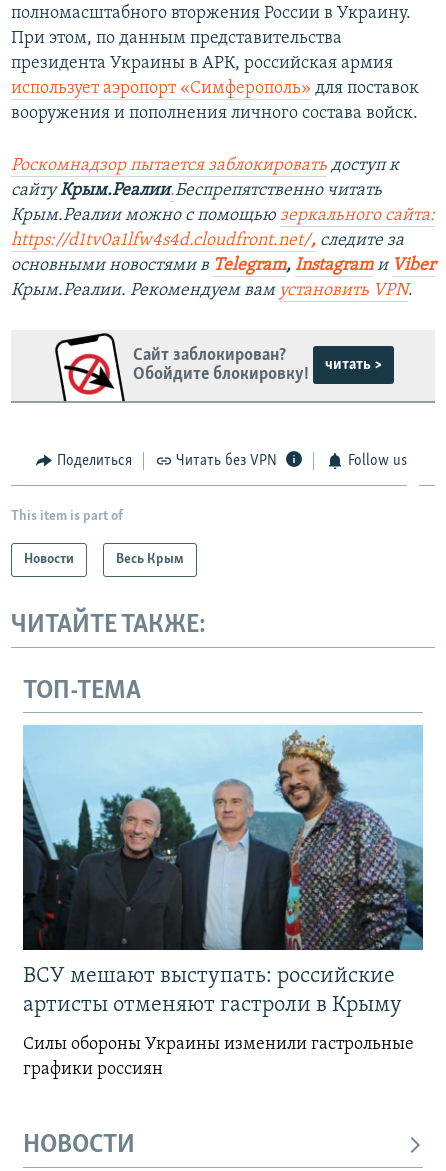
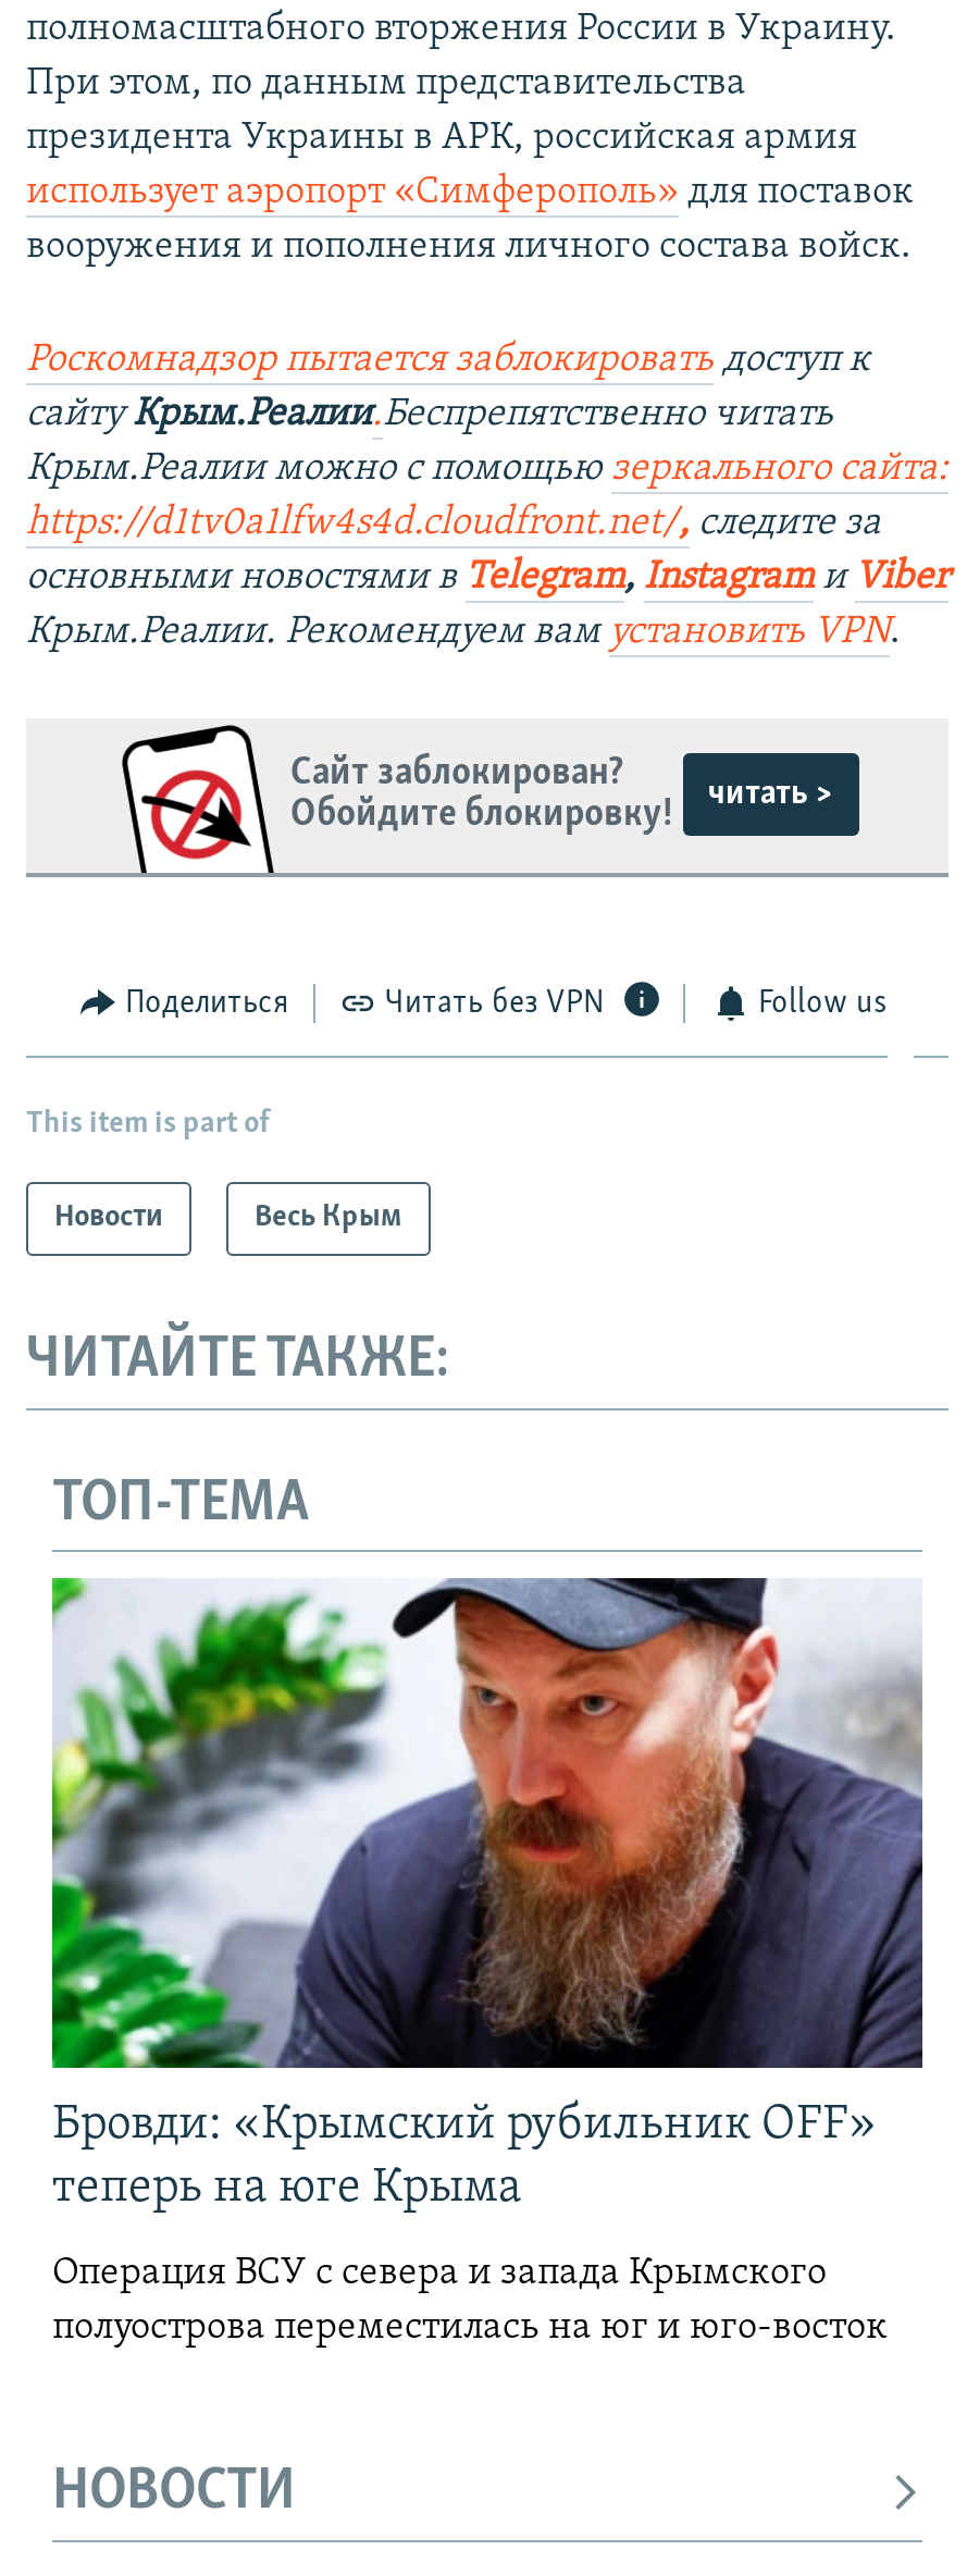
[22,725,424,1017] [image] | ВСУ мешают выступать: российские | артисты отменяют гастроли в Крыму -> [50,1576,925,2214] [image] | Бровди: «Крымский рубильник OFF» | теперь на юге Крыма
[23,1035,414,1079] Силы обороны Украины изменили гастрольные | графики россиян -> [52,2253,888,2349] Операция ВСУ с севера и запада Крымского | полуострова переместилась на юг и юго-восток

